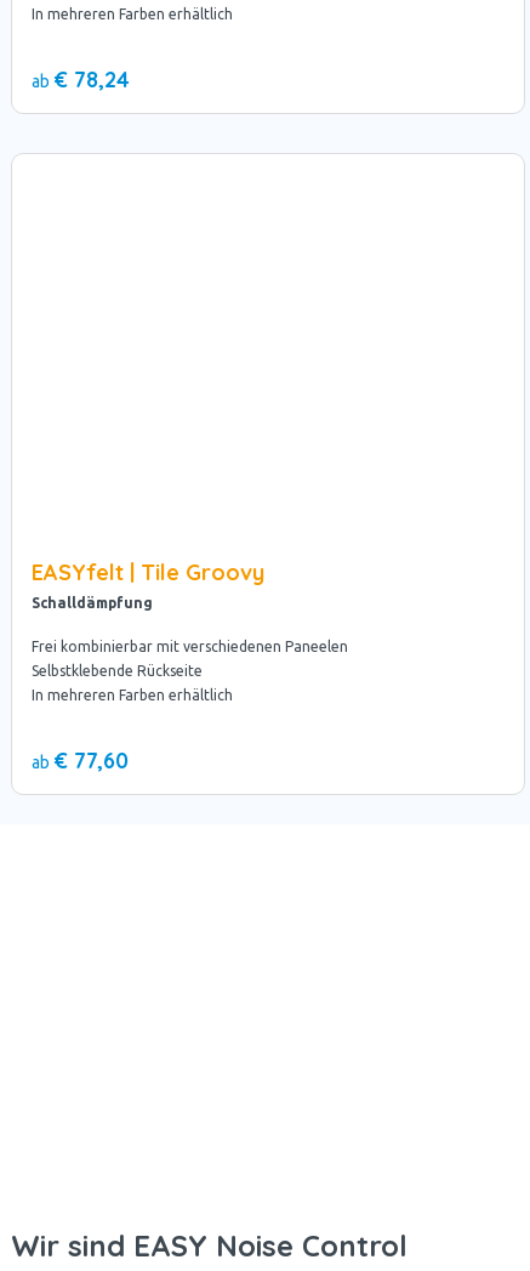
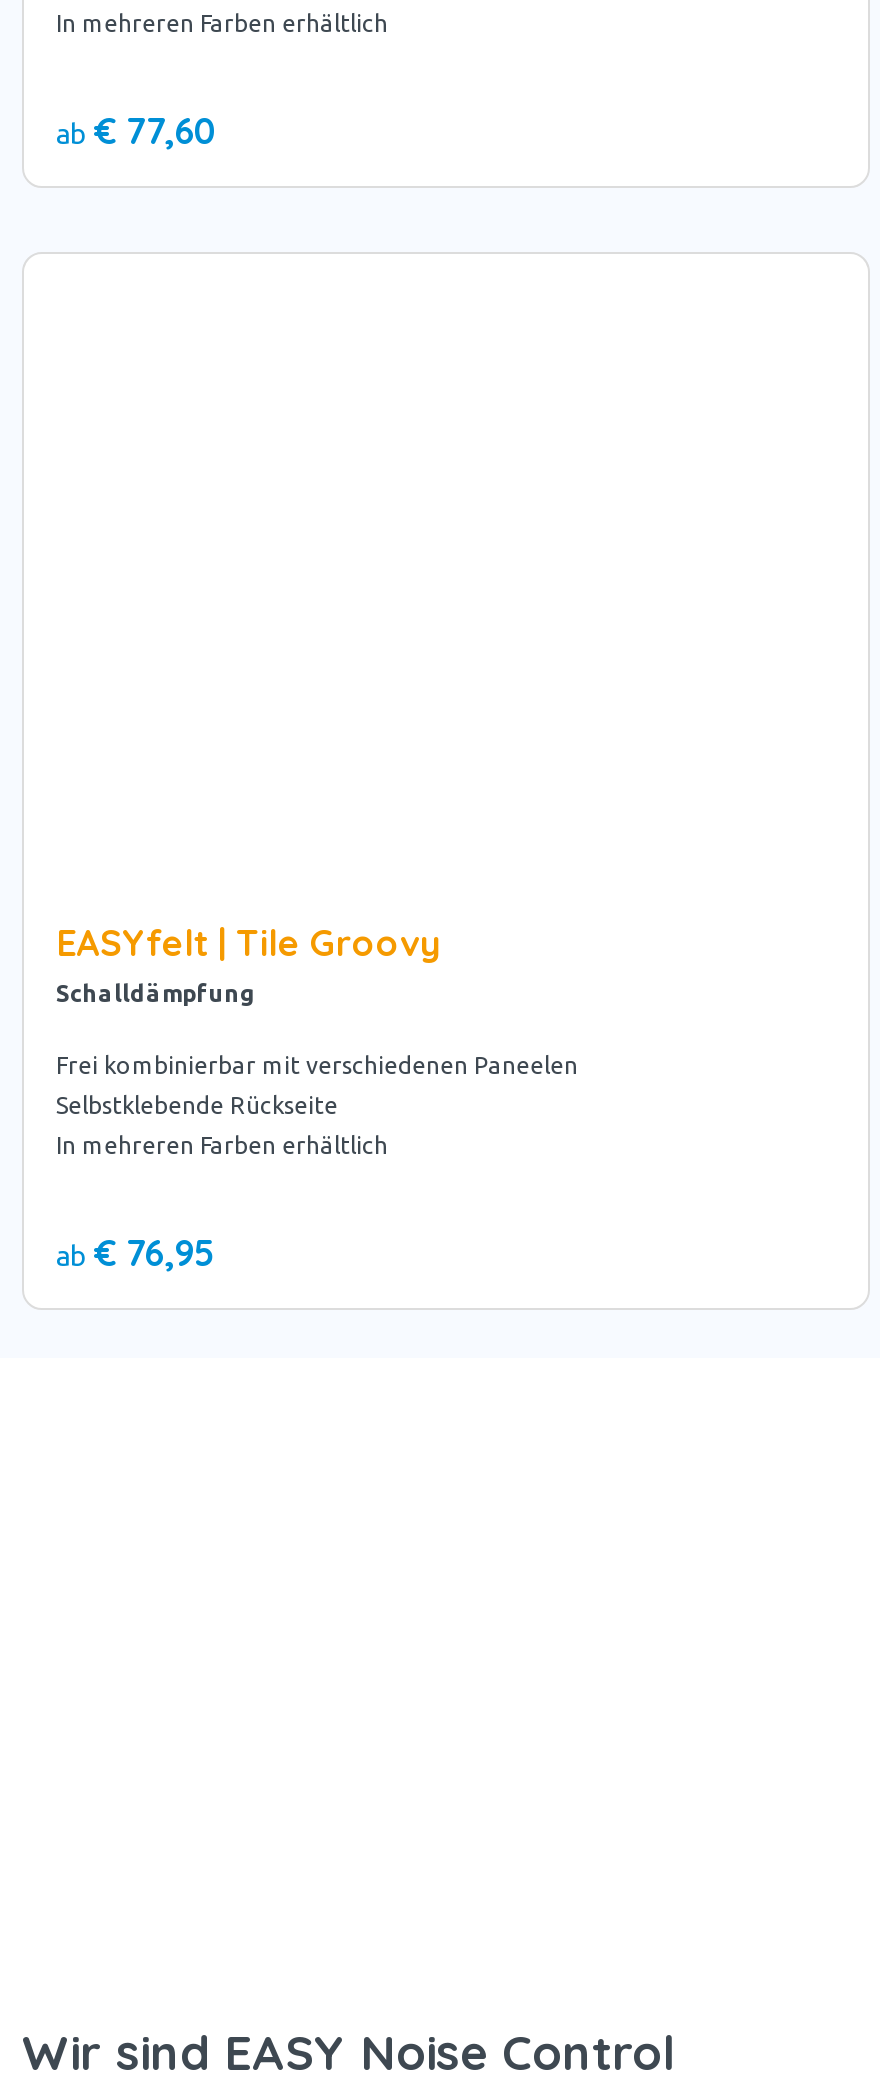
[32,66,130,94] ab € 78,24 -> [56,109,216,155] ab € 77,60
[32,746,129,774] ab € 77,60 -> [56,1230,214,1276] ab € 76,95

